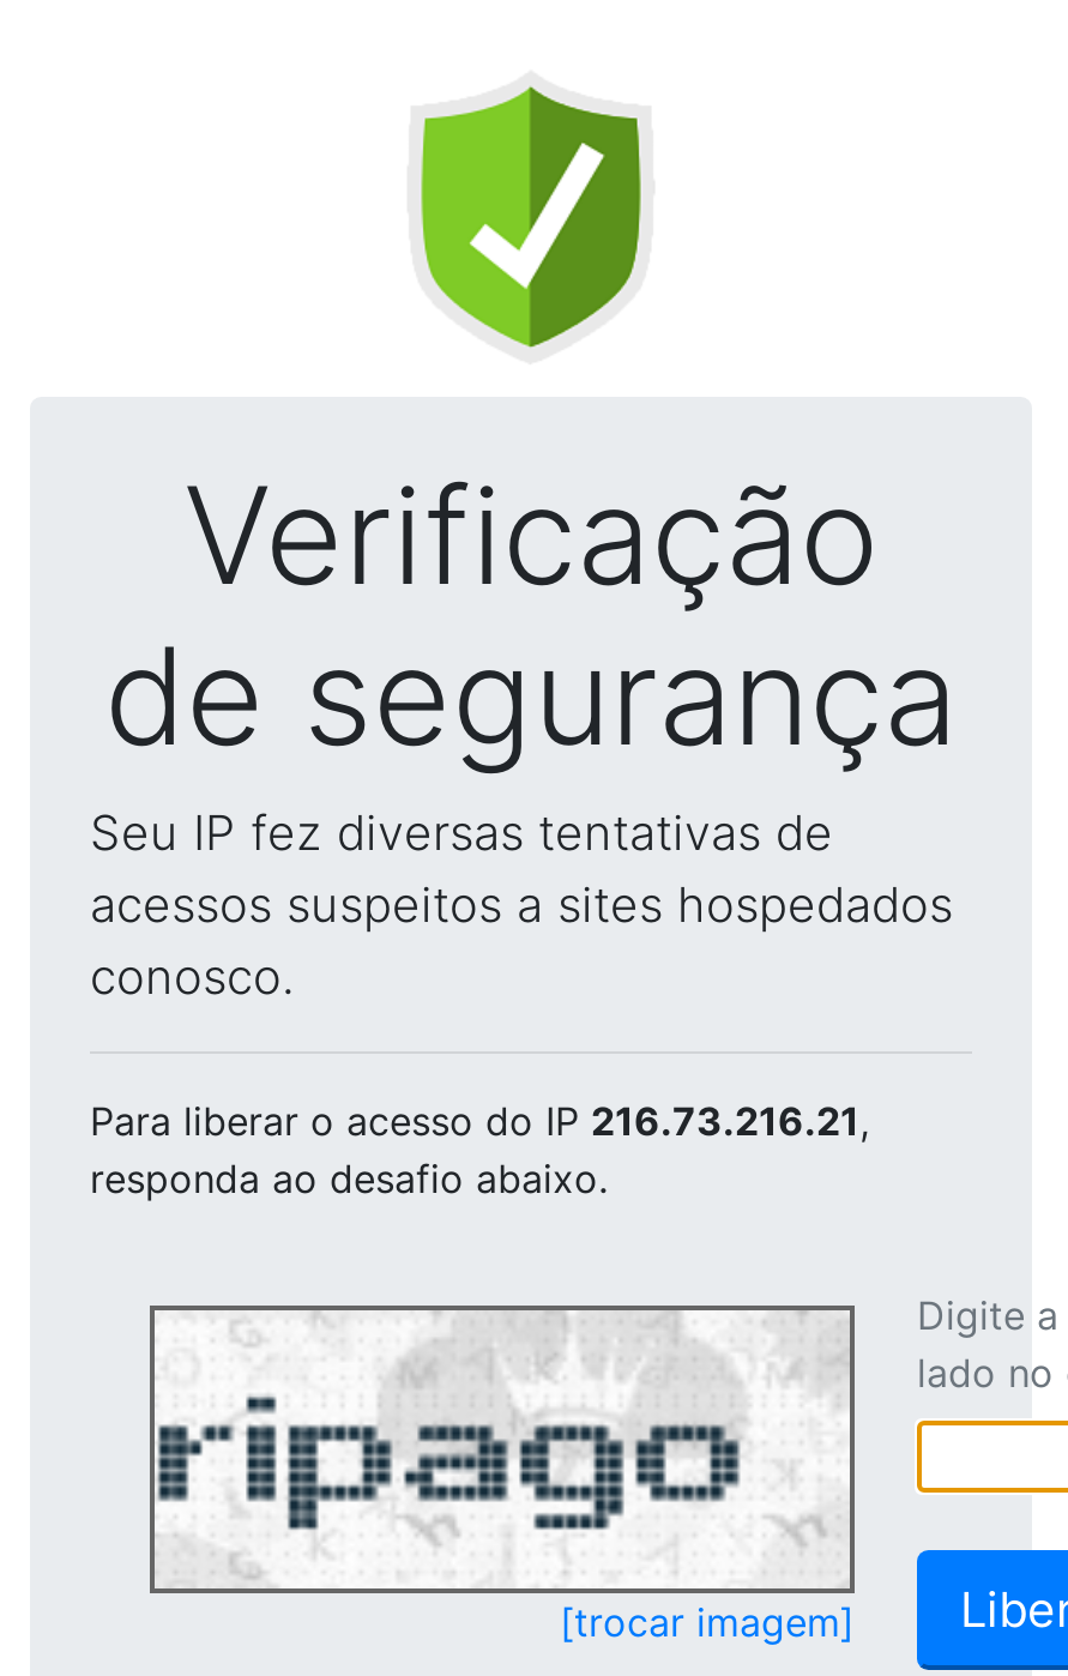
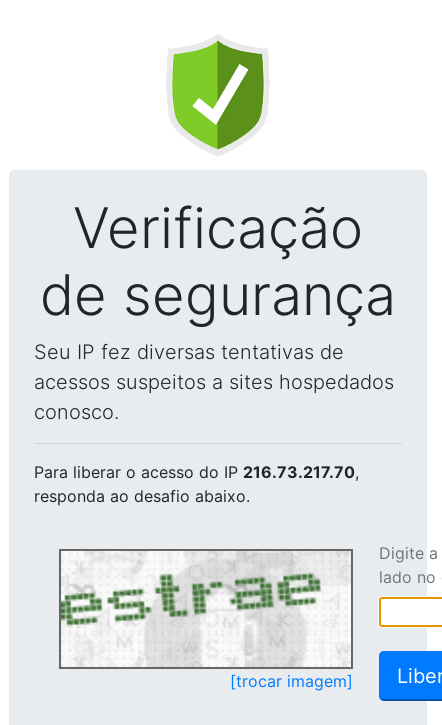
[90,1097,869,1145] Para liberar o acesso do IP 216.73.216.21, -> [34,462,359,482] Para liberar o acesso do IP 216.73.217.70,
[155,1313,826,1586] [image] -> [60,553,340,665] [image]

